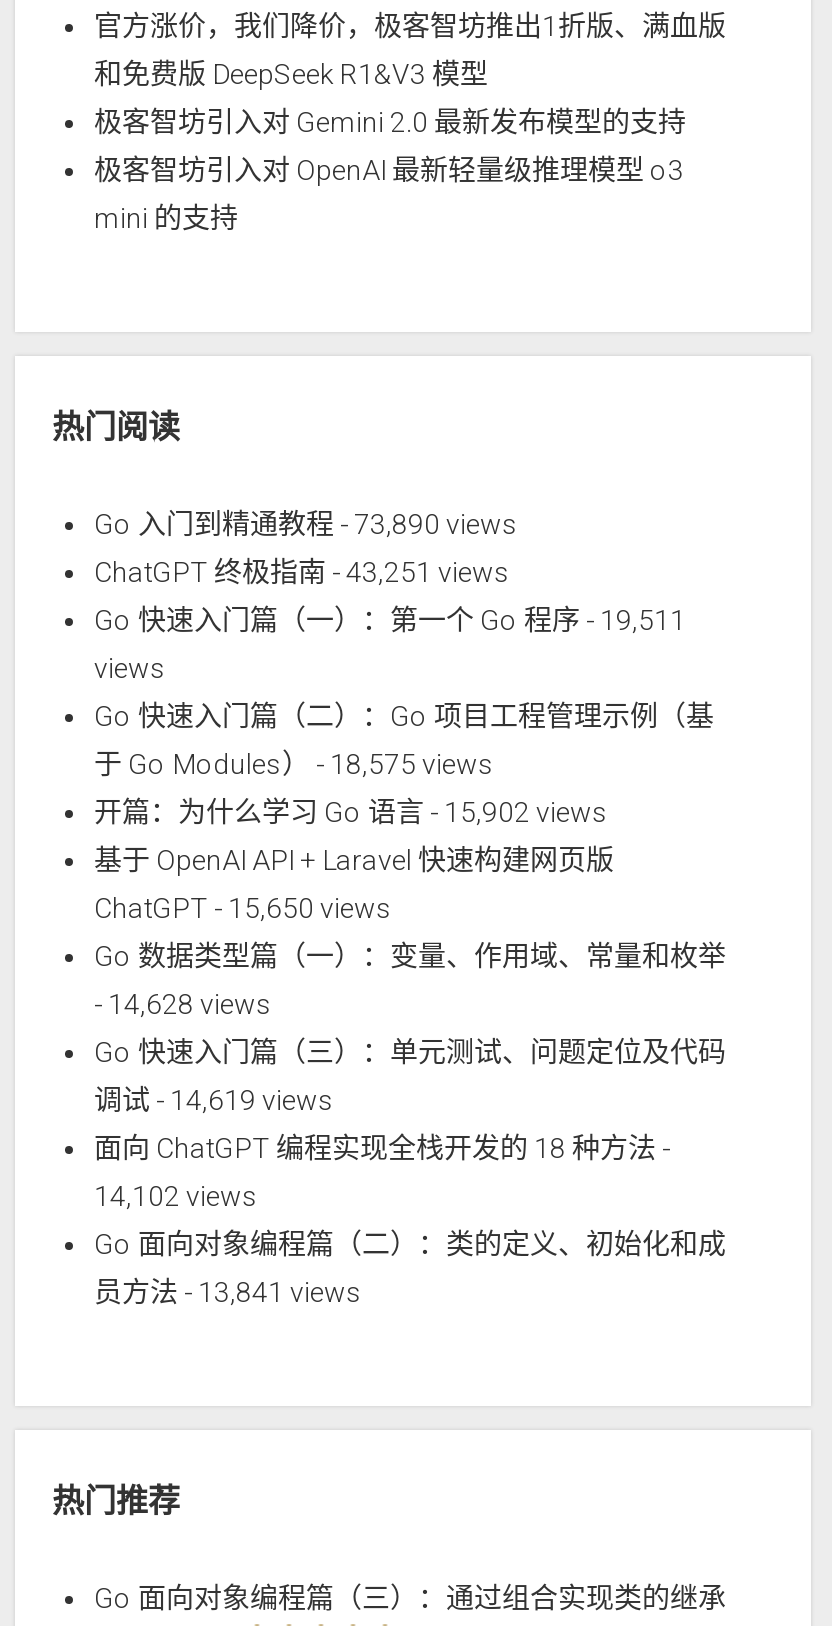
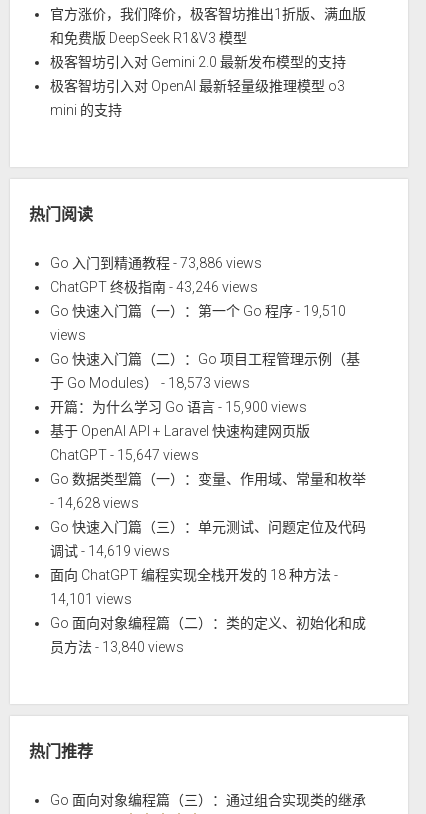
[94,508,518,540] Go 入门到精通教程- 73,890 views -> [49,255,261,271] Go 入门到精通教程- 73,886 views
[94,556,510,588] ChatGPT 终极指南- 43,251 views -> [49,279,257,295] ChatGPT 终极指南- 43,246 views
[94,604,686,636] Go 快速入门篇（一）：第一个 Go 程序- 19,511 -> [49,303,345,319] Go 快速入门篇（一）：第一个 Go 程序- 19,510
[94,748,494,780] 于 Go Modules）- 18,575 views -> [49,375,249,391] 于 Go Modules）- 18,573 views
[94,796,608,828] 开篇：为什么学习 Go 语言- 15,902 views -> [49,399,306,415] 开篇：为什么学习 Go 语言- 15,900 views
[94,892,392,924] ChatGPT - 15,650 views -> [49,447,198,463] ChatGPT - 15,647 views
[94,1180,258,1212] 14,102 views -> [49,591,131,607] 14,101 views
[94,1276,362,1308] 员方法- 13,841 views -> [49,639,183,655] 员方法- 13,840 views

